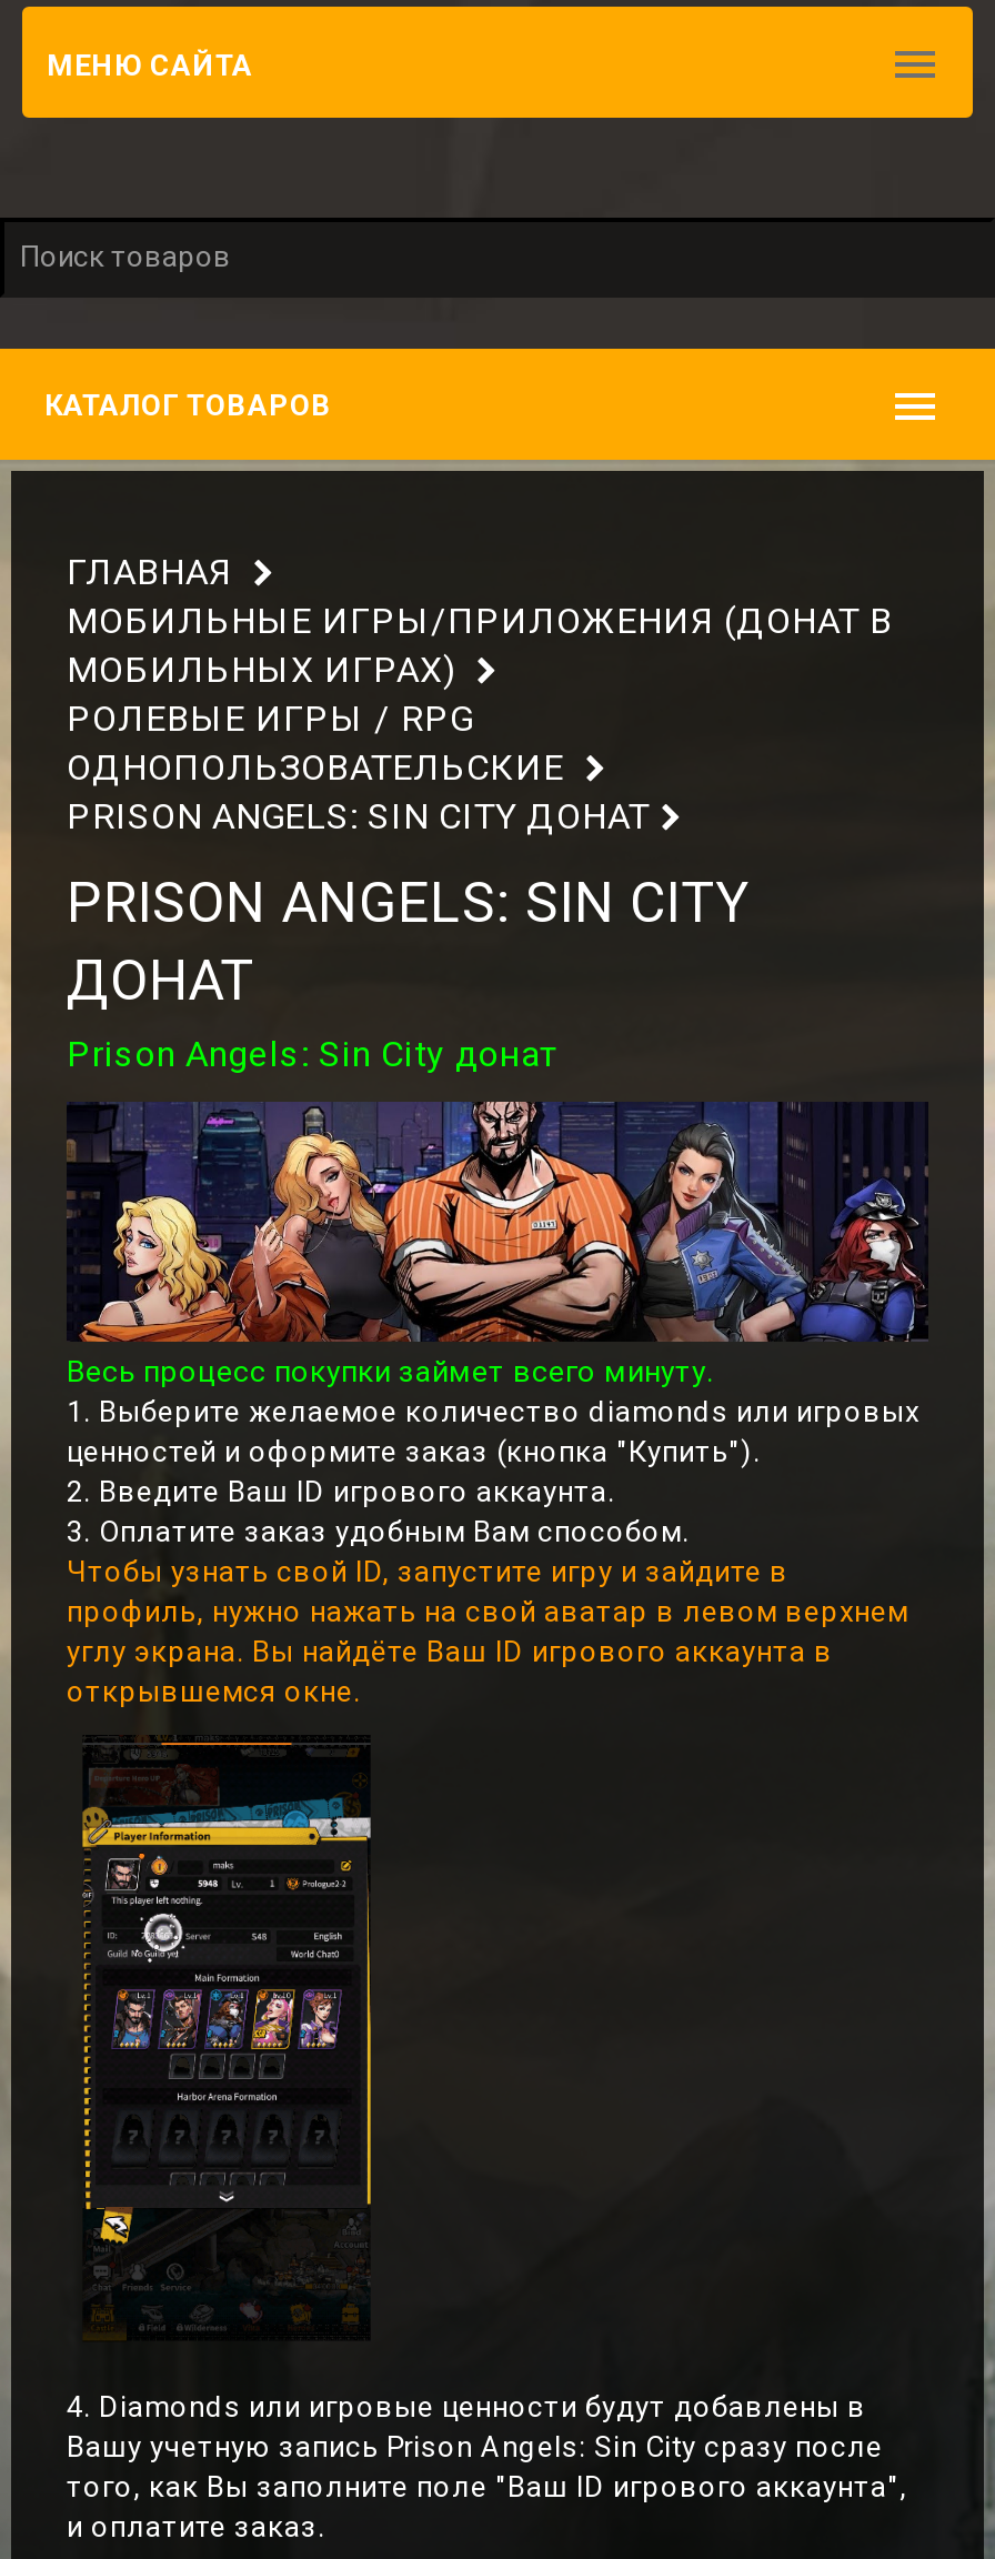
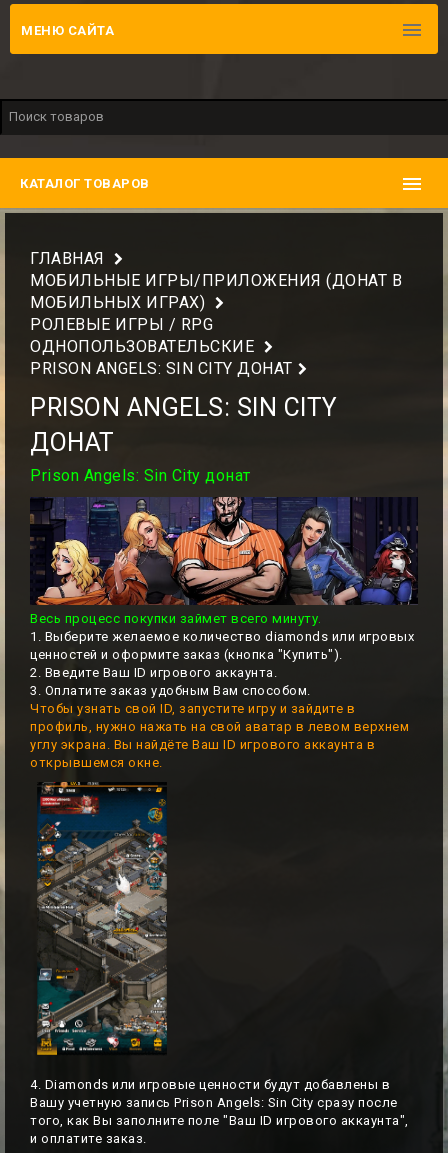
[80,1735,373,2341] [image] -> [37,781,168,1056] [image]

